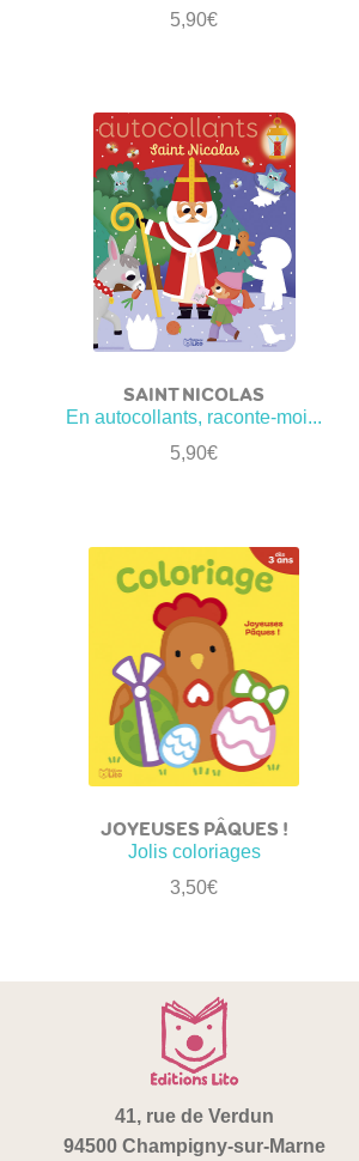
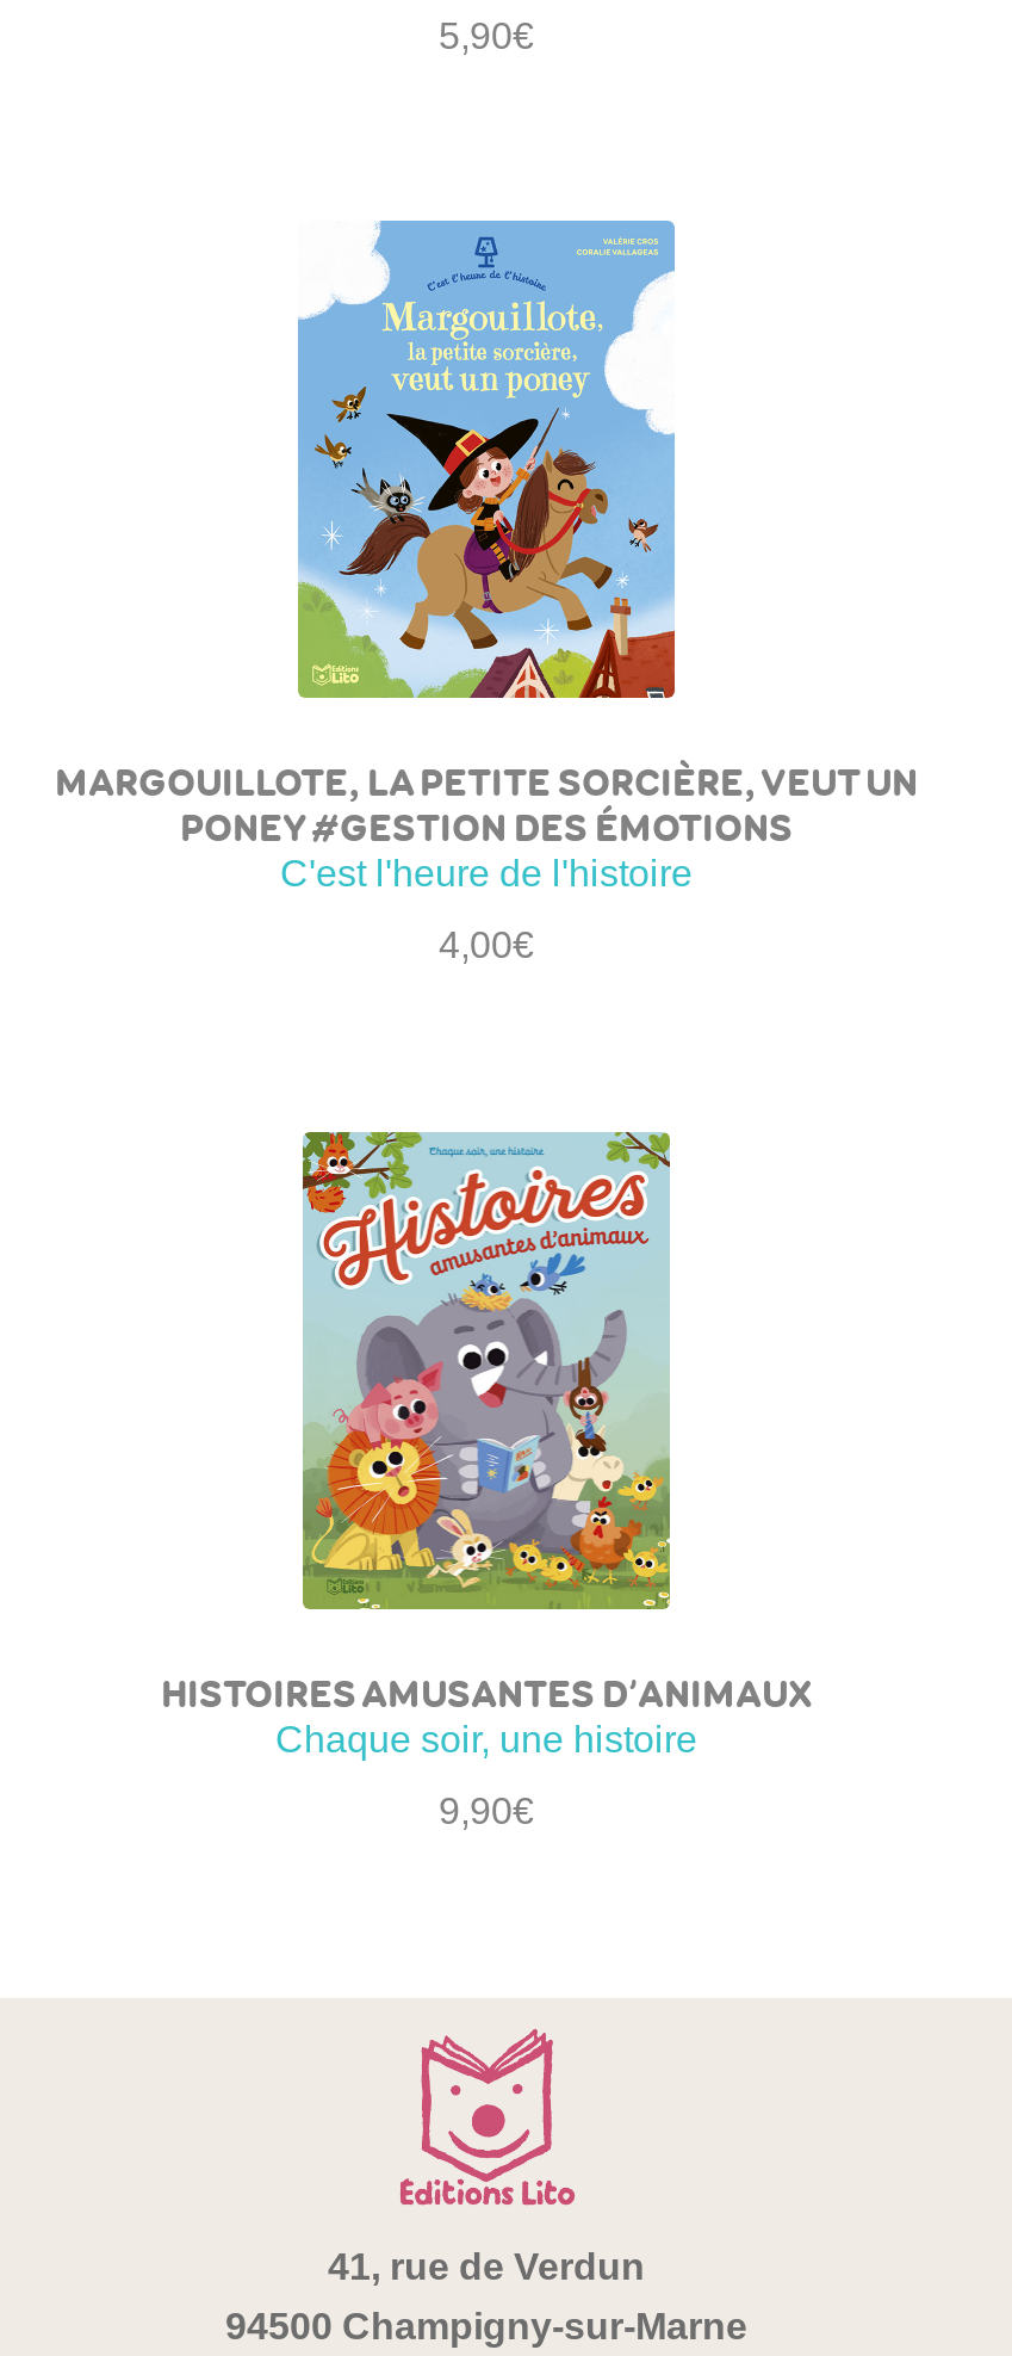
[66,111,322,428] [image] | SAINT NICOLAS | En autocollants, raconte-moi... -> [55,218,918,894] [image] | MARGOUILLOTE, LA PETITE SORCIÈRE, VEUT UN | PONEY #GESTION DES ÉMOTIONS | C'est l'heure de l'histoire
[170,443,218,463] 5,90€ -> [439,925,534,966] 4,00€
[87,546,300,862] [image] | JOYEUSES PÂQUES ! | Jolis coloriages -> [161,1130,812,1759] [image] | HISTOIRES AMUSANTES D’ANIMAUX | Chaque soir, une histoire
[170,877,218,897] 3,50€ -> [439,1790,534,1831] 9,90€

